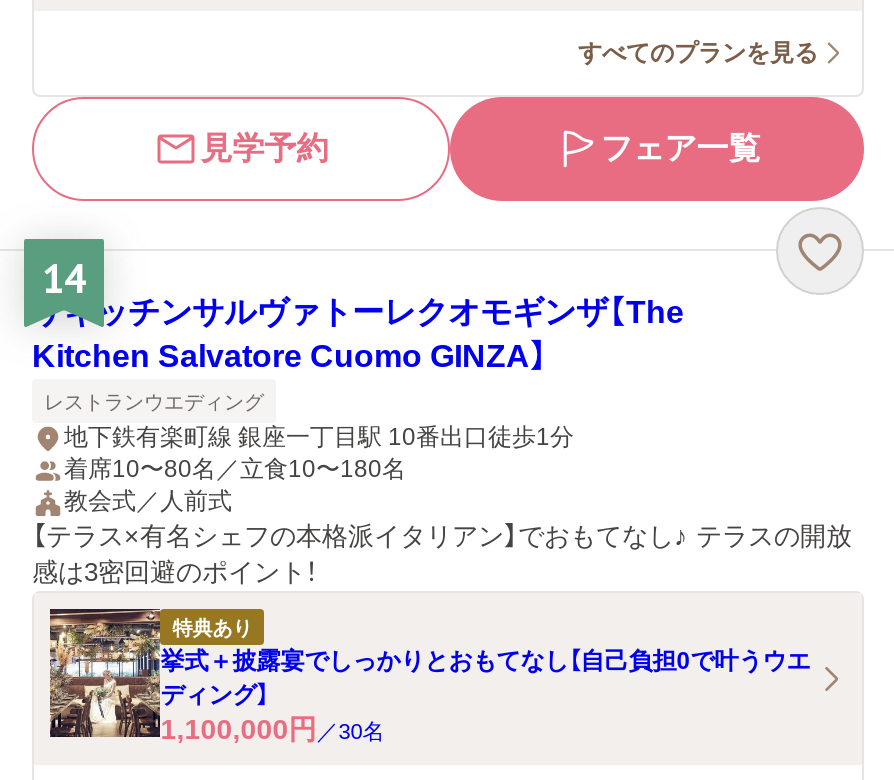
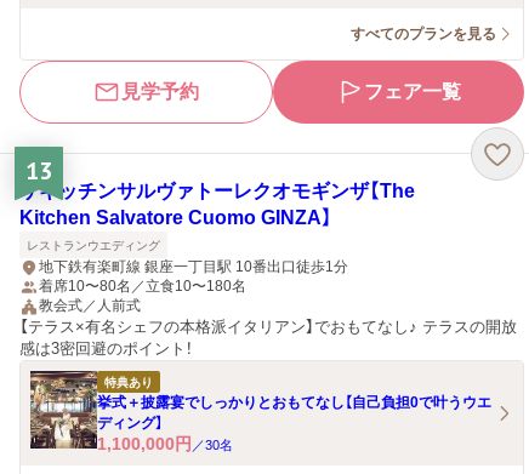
[42,253,86,305] 14 -> [25,155,52,187] 13

